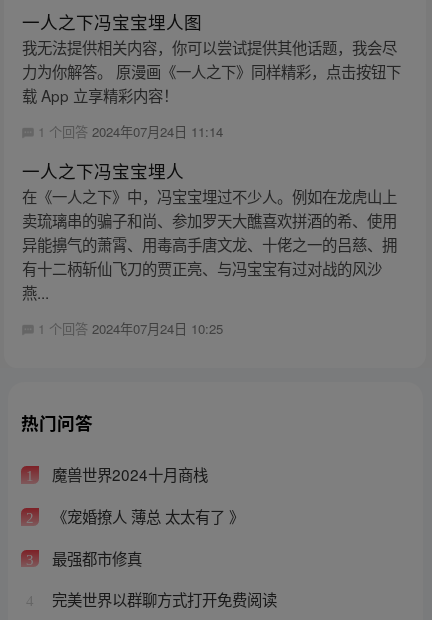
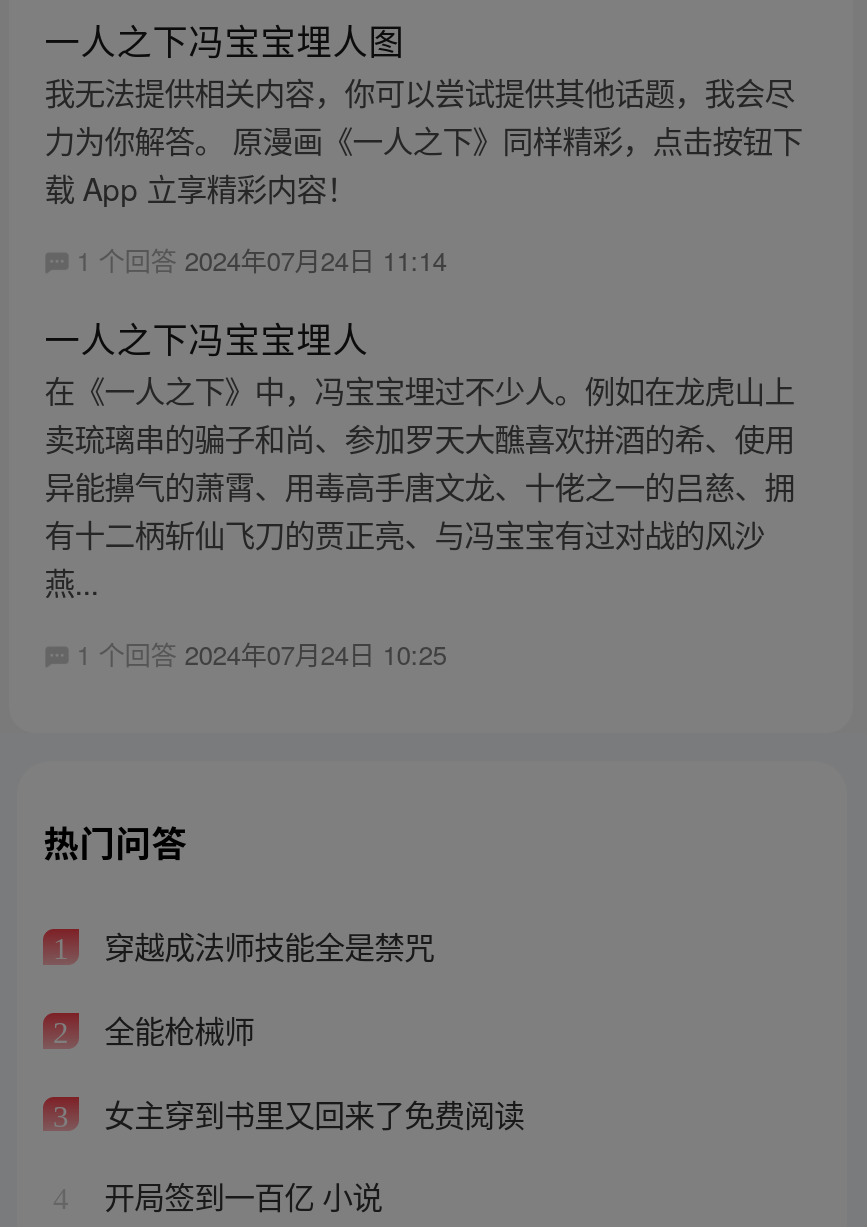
[48,463,208,485] 魔兽世界2024十月商栈 -> [96,924,434,968] 穿越成法师技能全是禁咒
[48,505,244,527] 《宠婚撩人 薄总 太太有了 》 -> [96,1007,254,1051] 全能枪械师
[48,547,142,569] 最强都市修真 -> [96,1090,524,1134] 女主穿到书里又回来了免费阅读
[48,588,277,610] 完美世界以群聊方式打开免费阅读 -> [96,1174,382,1218] 开局签到一百亿 小说

